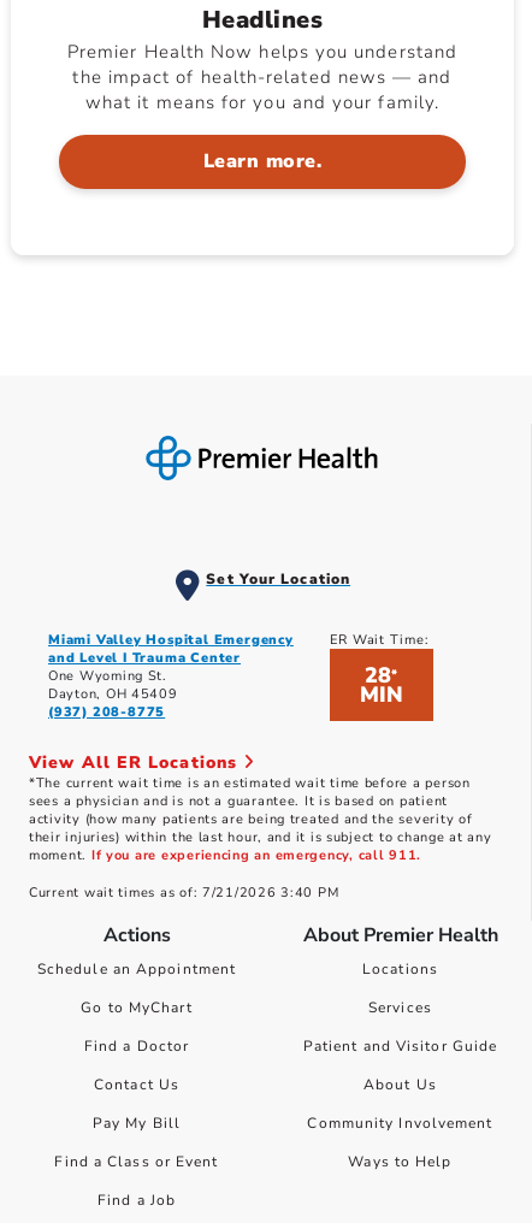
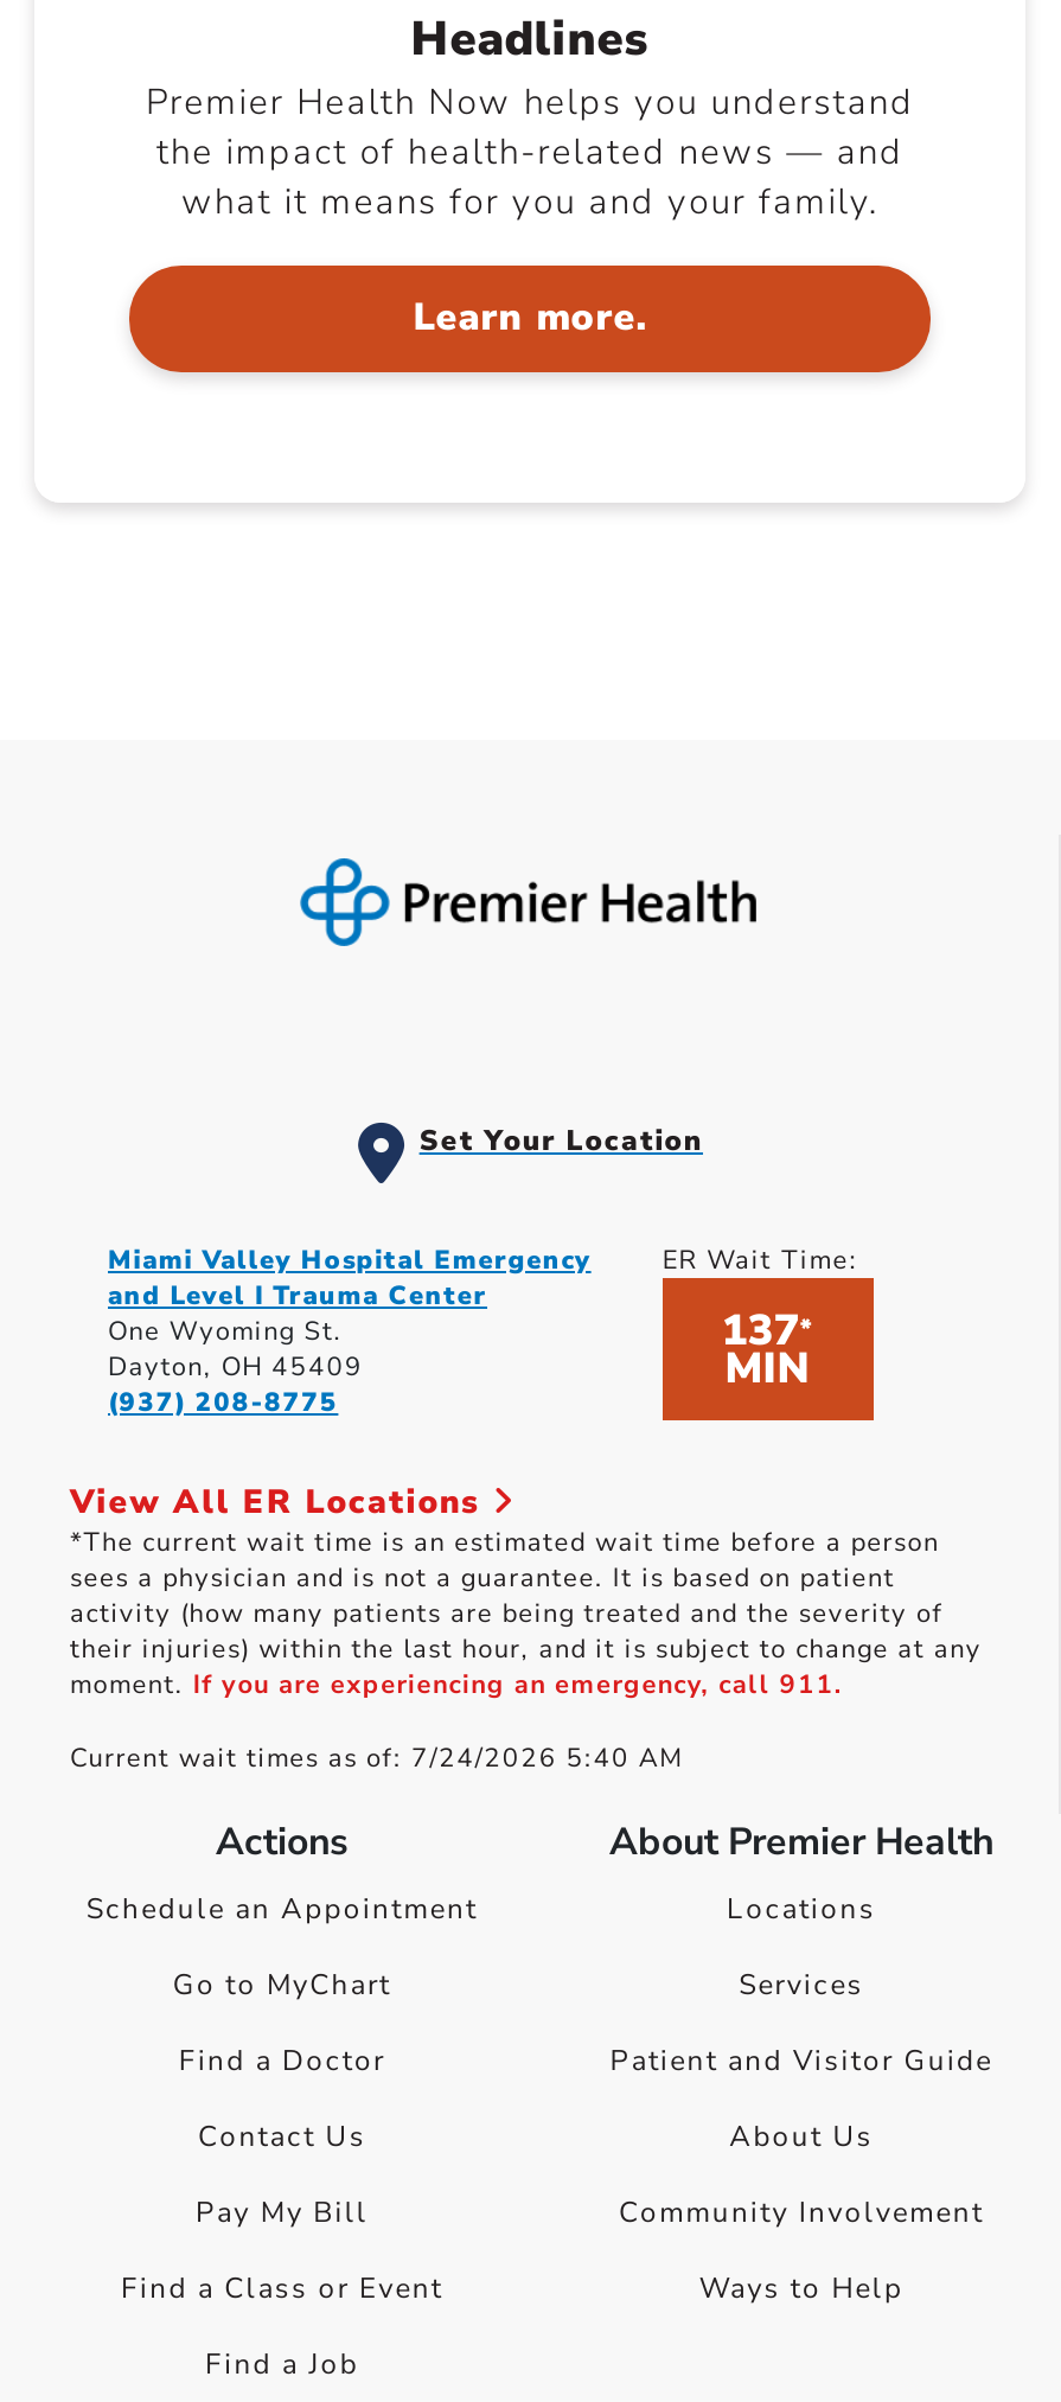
[365,661,398,690] 28* -> [722,1303,813,1360] 137*
[29,884,339,902] Current wait times as of: 7/21/2026 3:40 PM -> [70,1741,683,1777] Current wait times as of: 7/24/2026 5:40 AM

